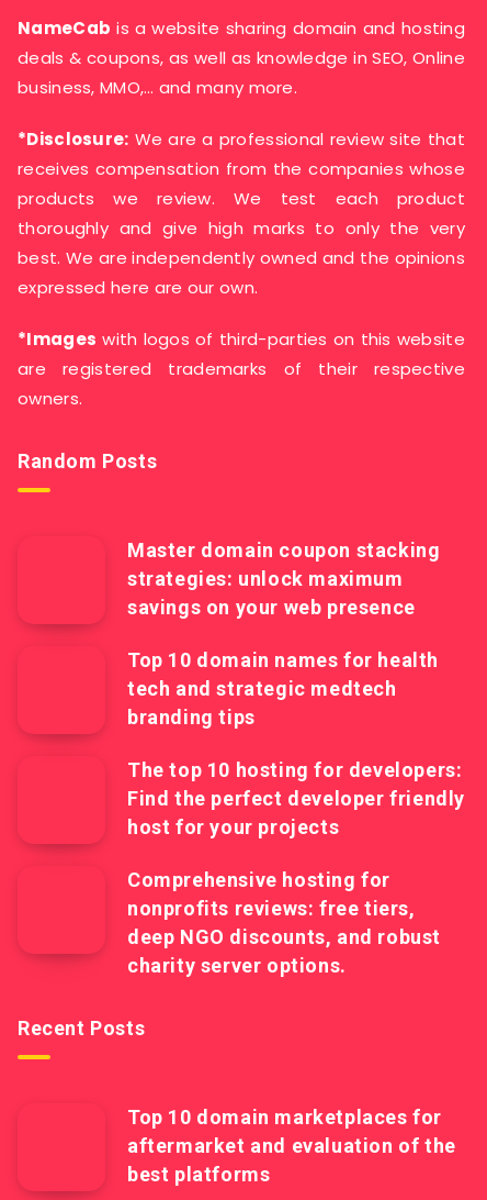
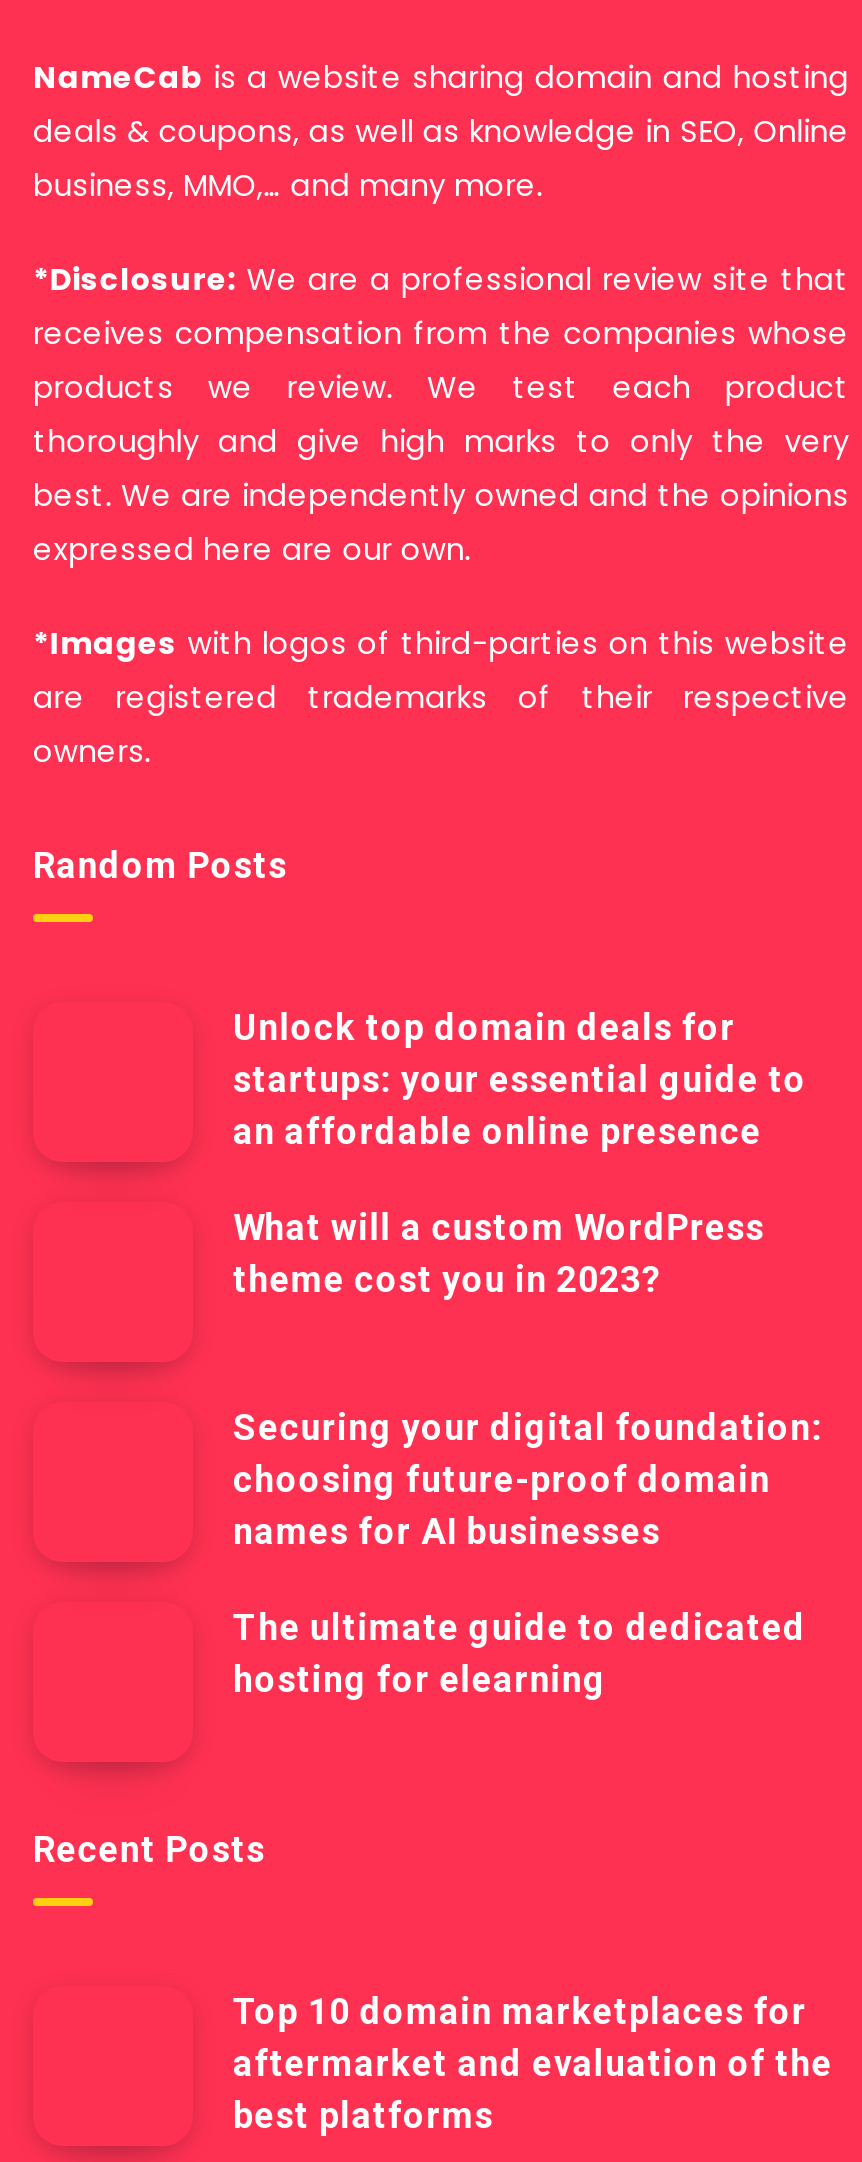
[127,538,440,619] Master domain coupon stacking | strategies: unlock maximum | savings on your web presence -> [233,1006,807,1152] Unlock top domain deals for | startups: your essential guide to | an affordable online presence
[127,648,439,728] Top 10 domain names for health | tech and strategic medtech | branding tips -> [233,1206,765,1300] What will a custom WordPress | theme cost you in 2023?
[127,758,465,838] The top 10 hosting for developers: | Find the perfect developer friendly | host for your projects -> [233,1406,823,1552] Securing your digital foundation: | choosing future-proof domain | names for AI businesses
[127,868,441,977] Comprehensive hosting for | nonprofits reviews: free tiers, | deep NGO discounts, and robust | charity server options. -> [233,1606,806,1700] The ultimate guide to dedicated | hosting for elearning

